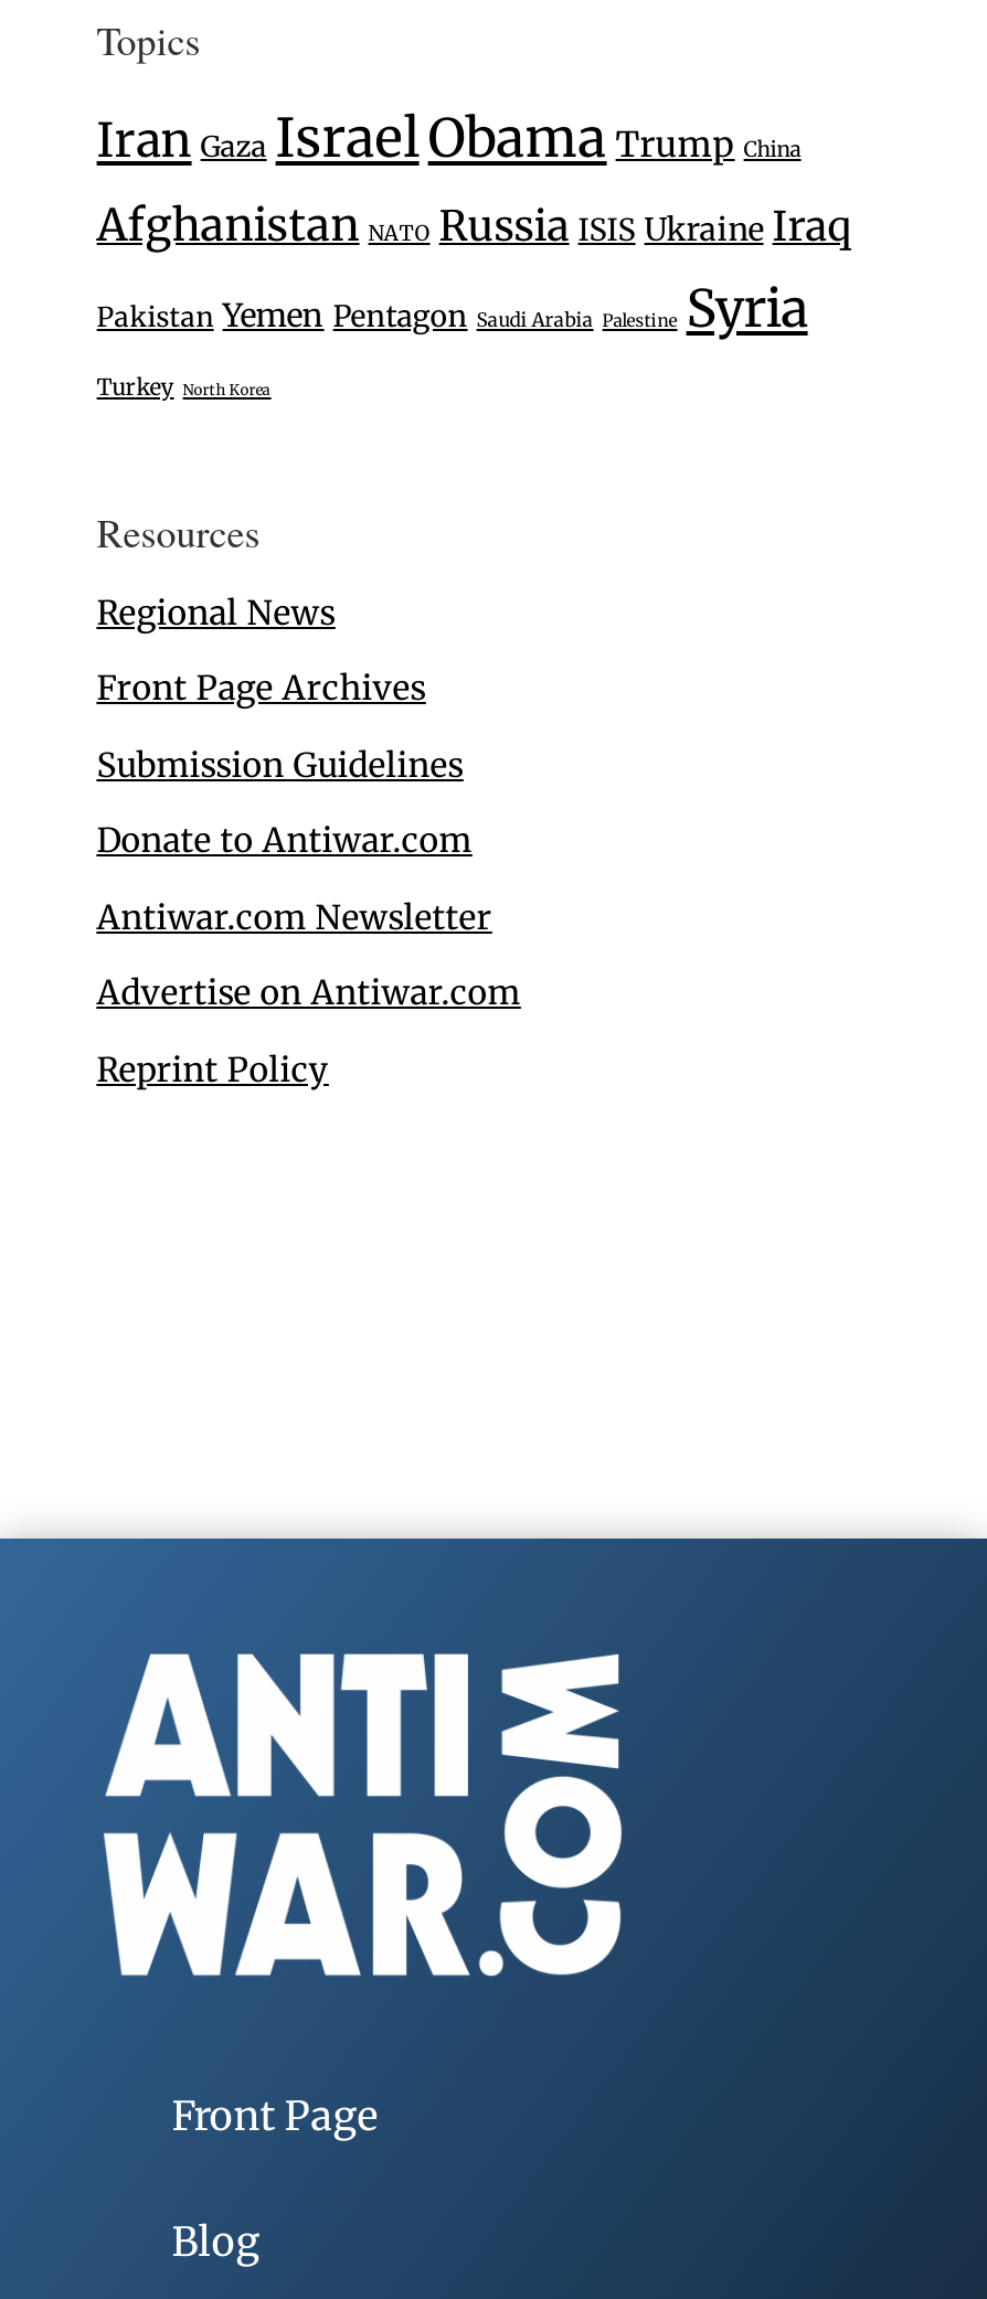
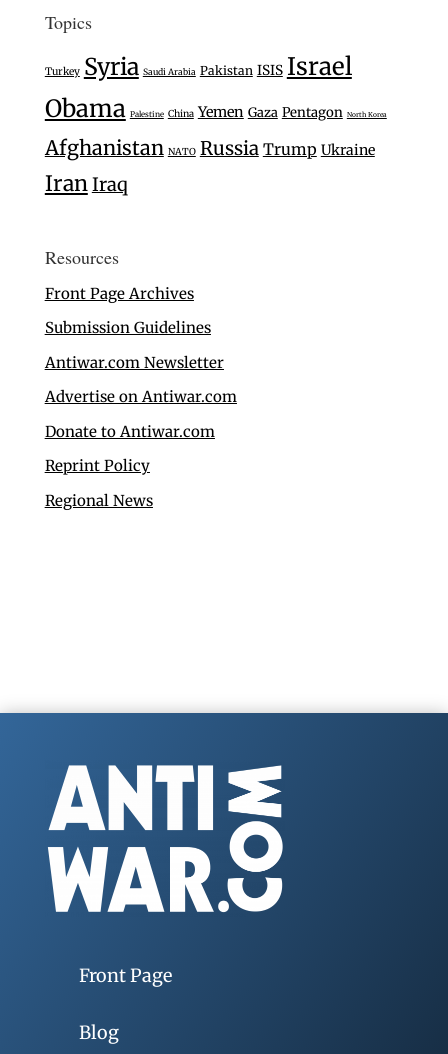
[97,105,852,403] Iran Gaza Israel Obama Trump China | Afghanistan NATO Russia ISIS Ukraine Iraq | Pakistan Yemen Pentagon Saudi Arabia Palestine Syria | Turkey North Korea -> [45,51,387,197] Turkey Syria Saudi Arabia Pakistan ISIS Israel | Obama Palestine China Yemen Gaza Pentagon North Korea | Afghanistan NATO Russia Trump Ukraine | Iran Iraq
moved [97,591,335,633] -> [45,491,153,510]: Regional News
moved [97,667,463,785] -> [45,284,211,337]: Front Page Archives | Submission Guidelines
moved [97,819,472,861] -> [45,422,215,441]: Donate to Antiwar.com
moved [97,895,521,1013] -> [45,353,237,406]: Antiwar.com Newsletter | Advertise on Antiwar.com
moved [97,1048,329,1090] -> [45,456,150,475]: Reprint Policy

